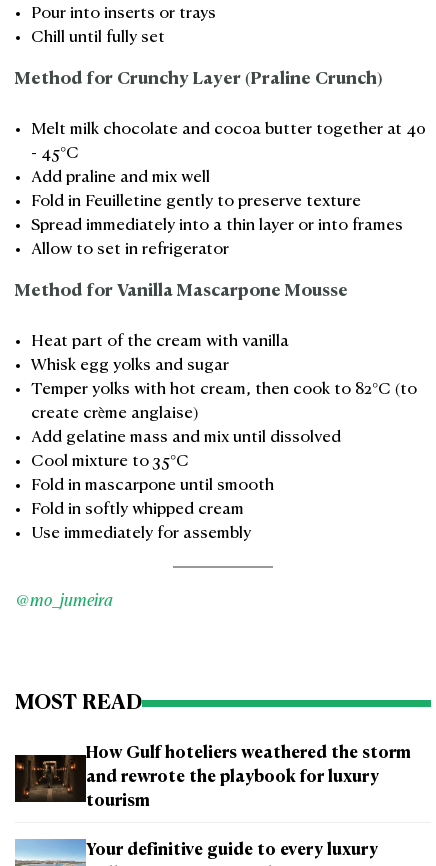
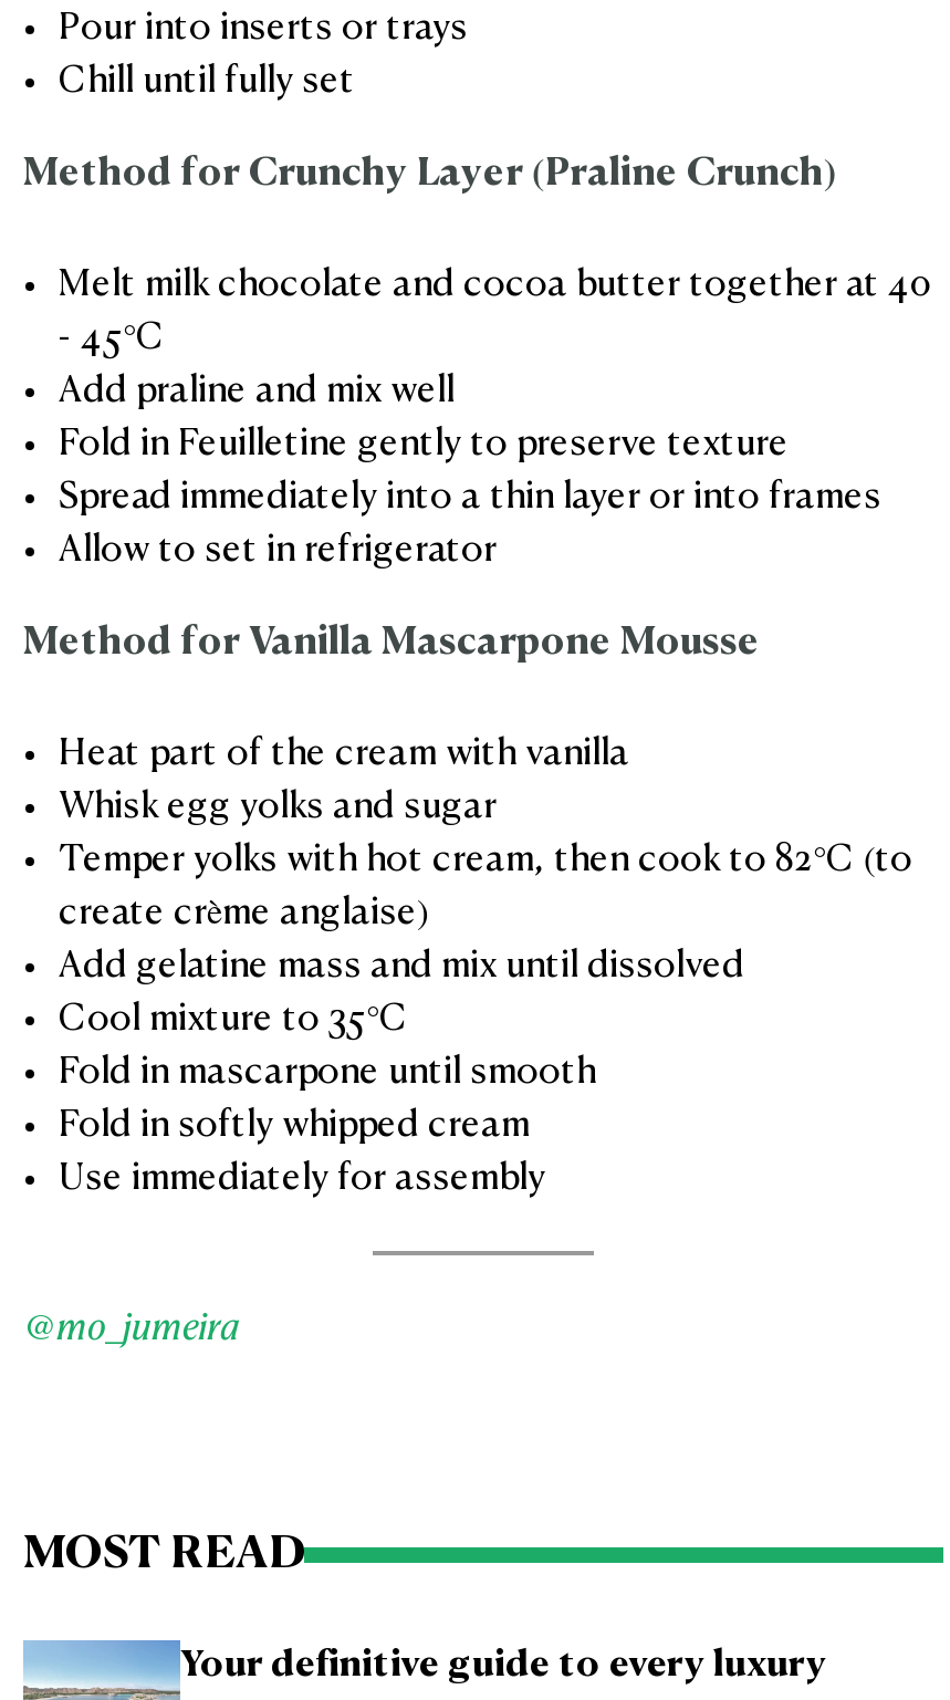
[14,746,411,811] [image] | How Gulf hoteliers weathered the storm | and rewrote the playbook for luxury | tourism -> none

